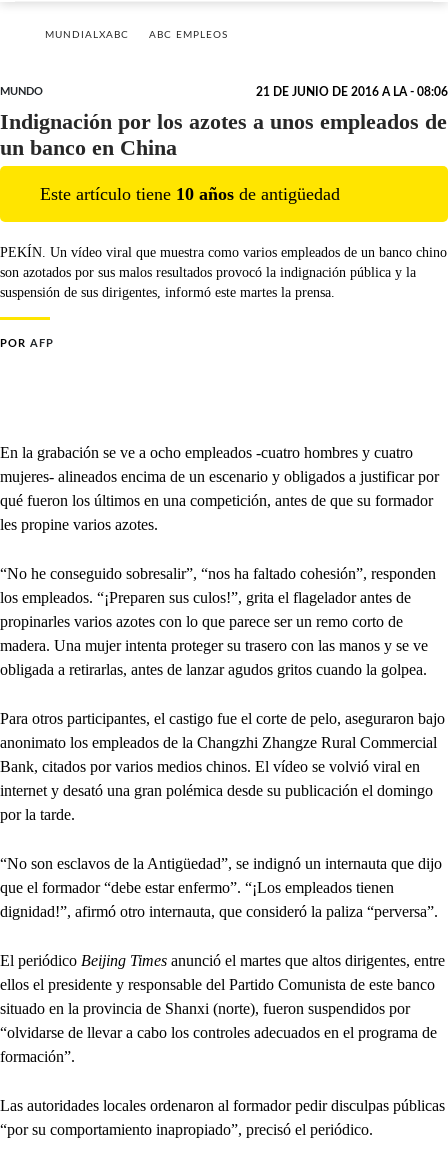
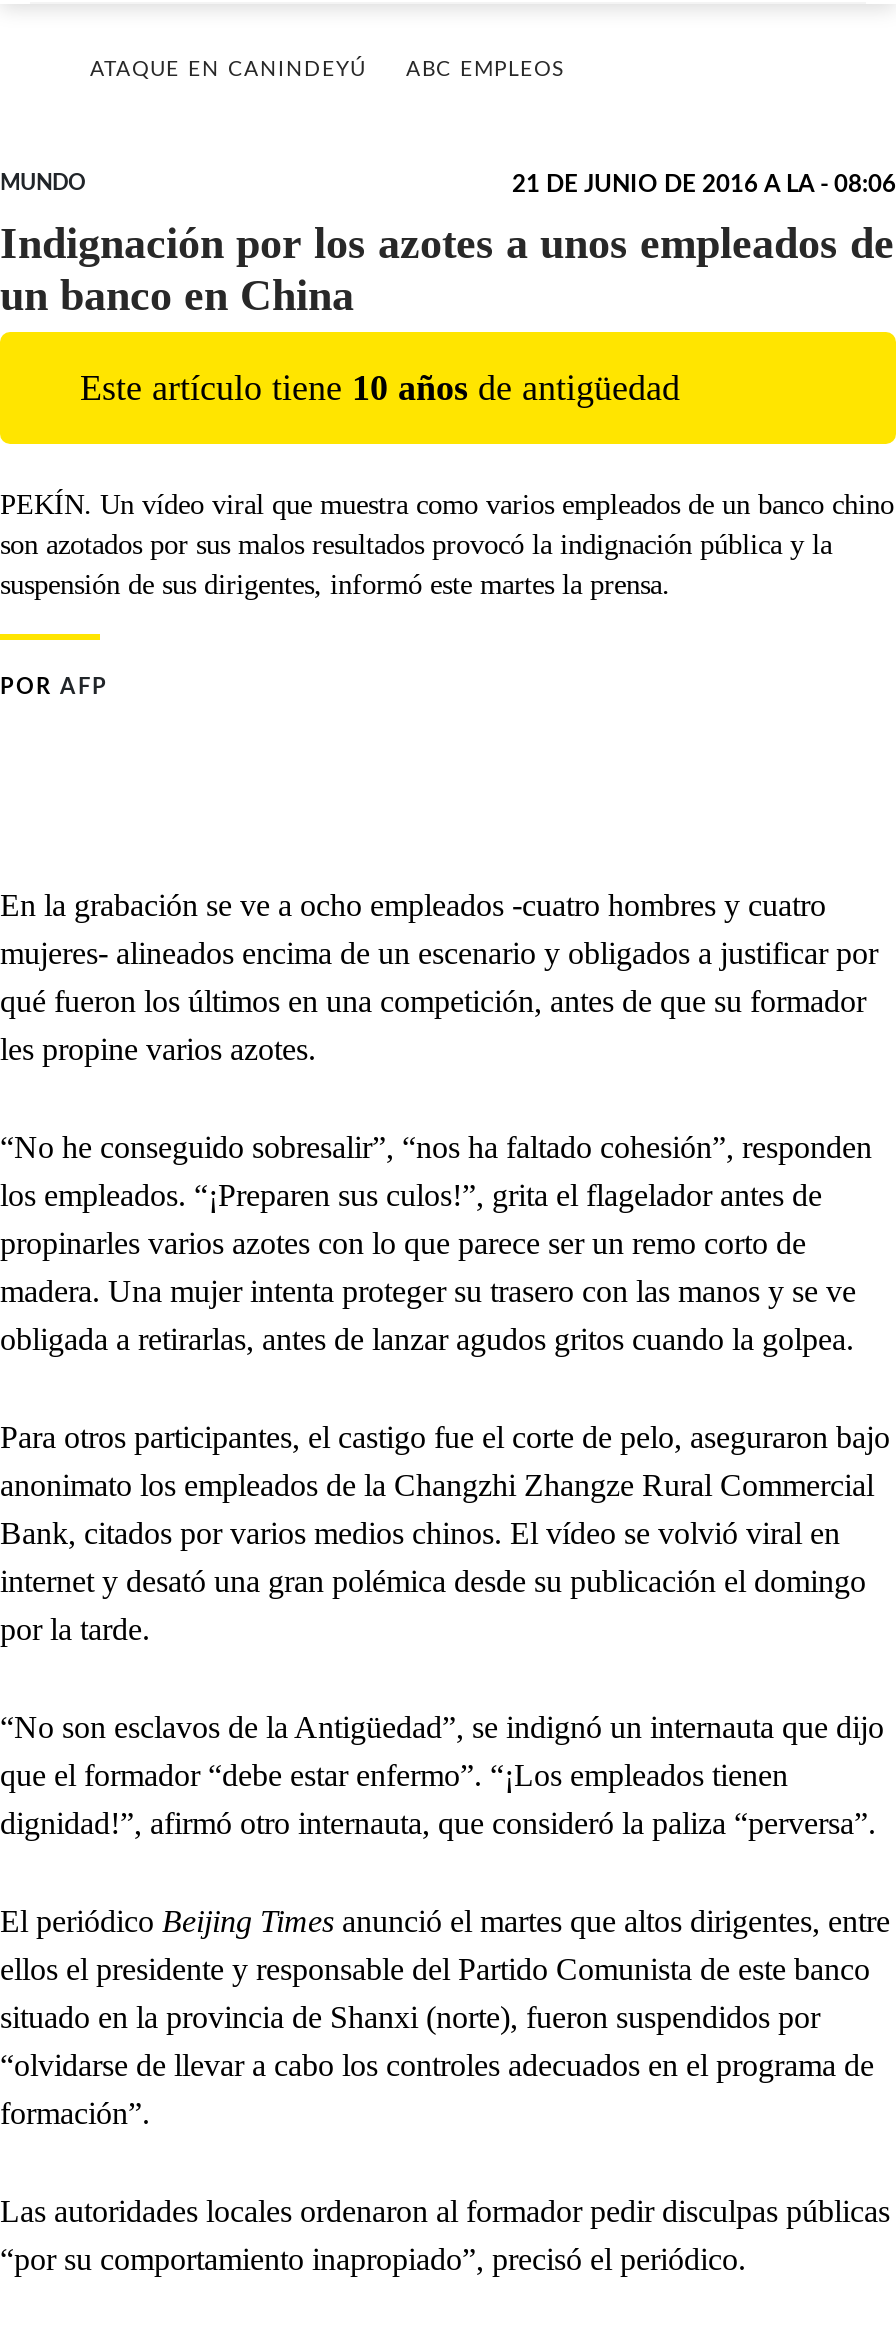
[45,30,129,40] MUNDIALXABC -> [90,60,366,80] ATAQUE EN CANINDEYÚ

